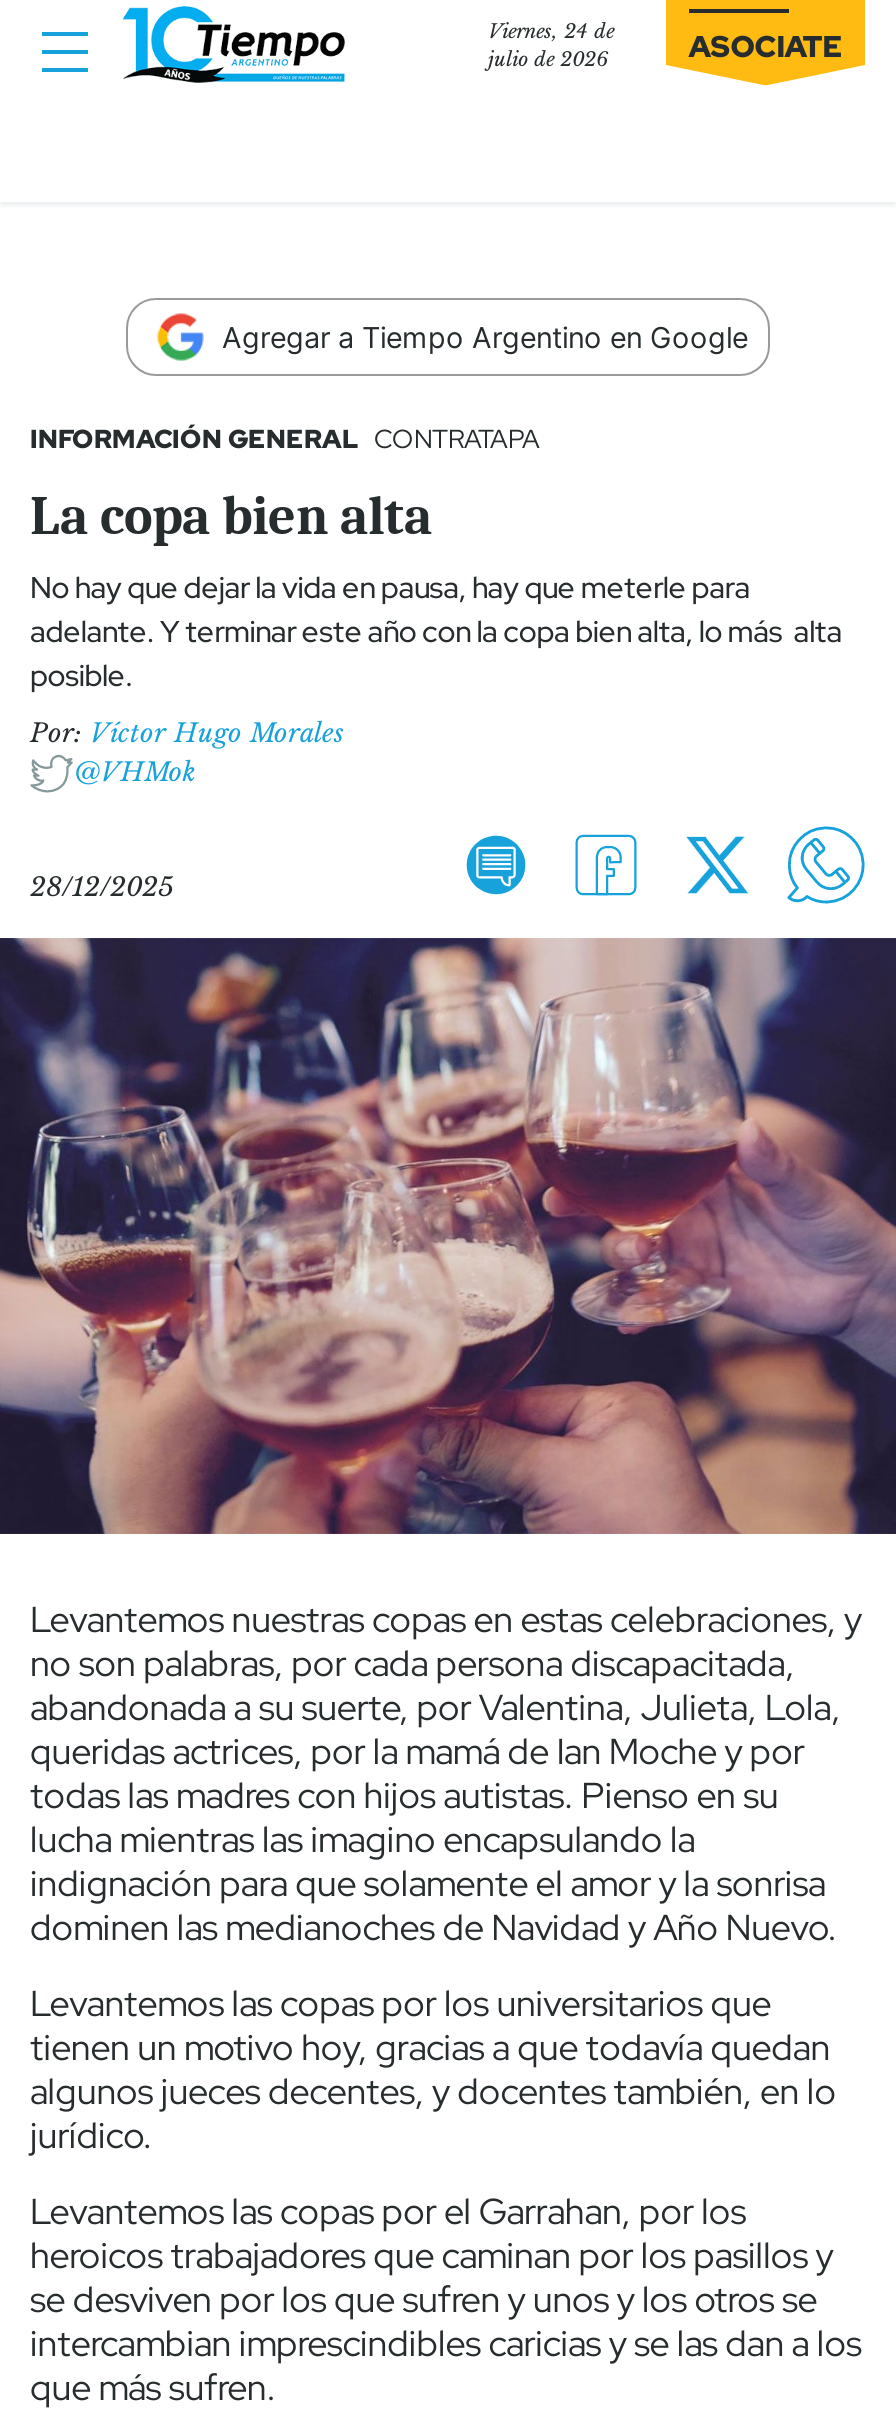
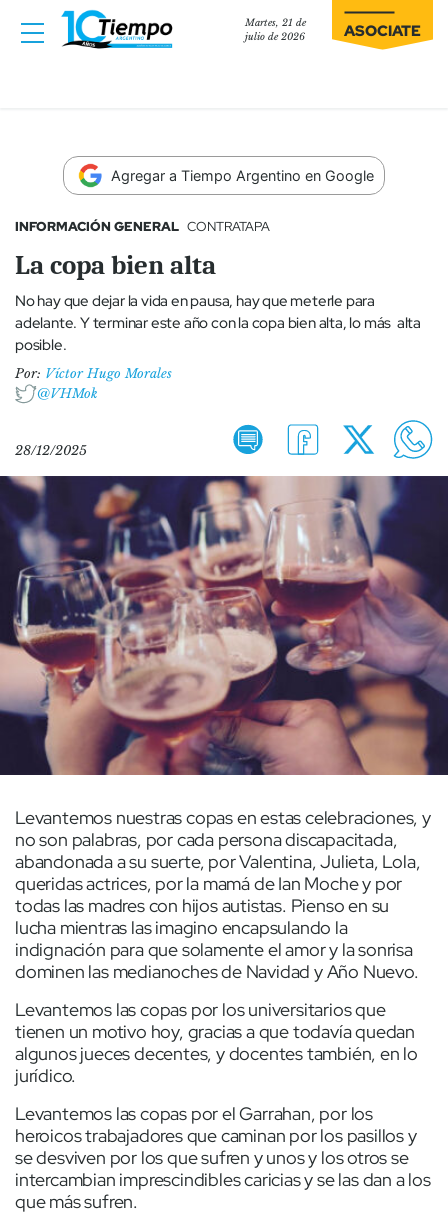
[488,20,614,44] Viernes, 24 de -> [245,17,306,29] Martes, 21 de

